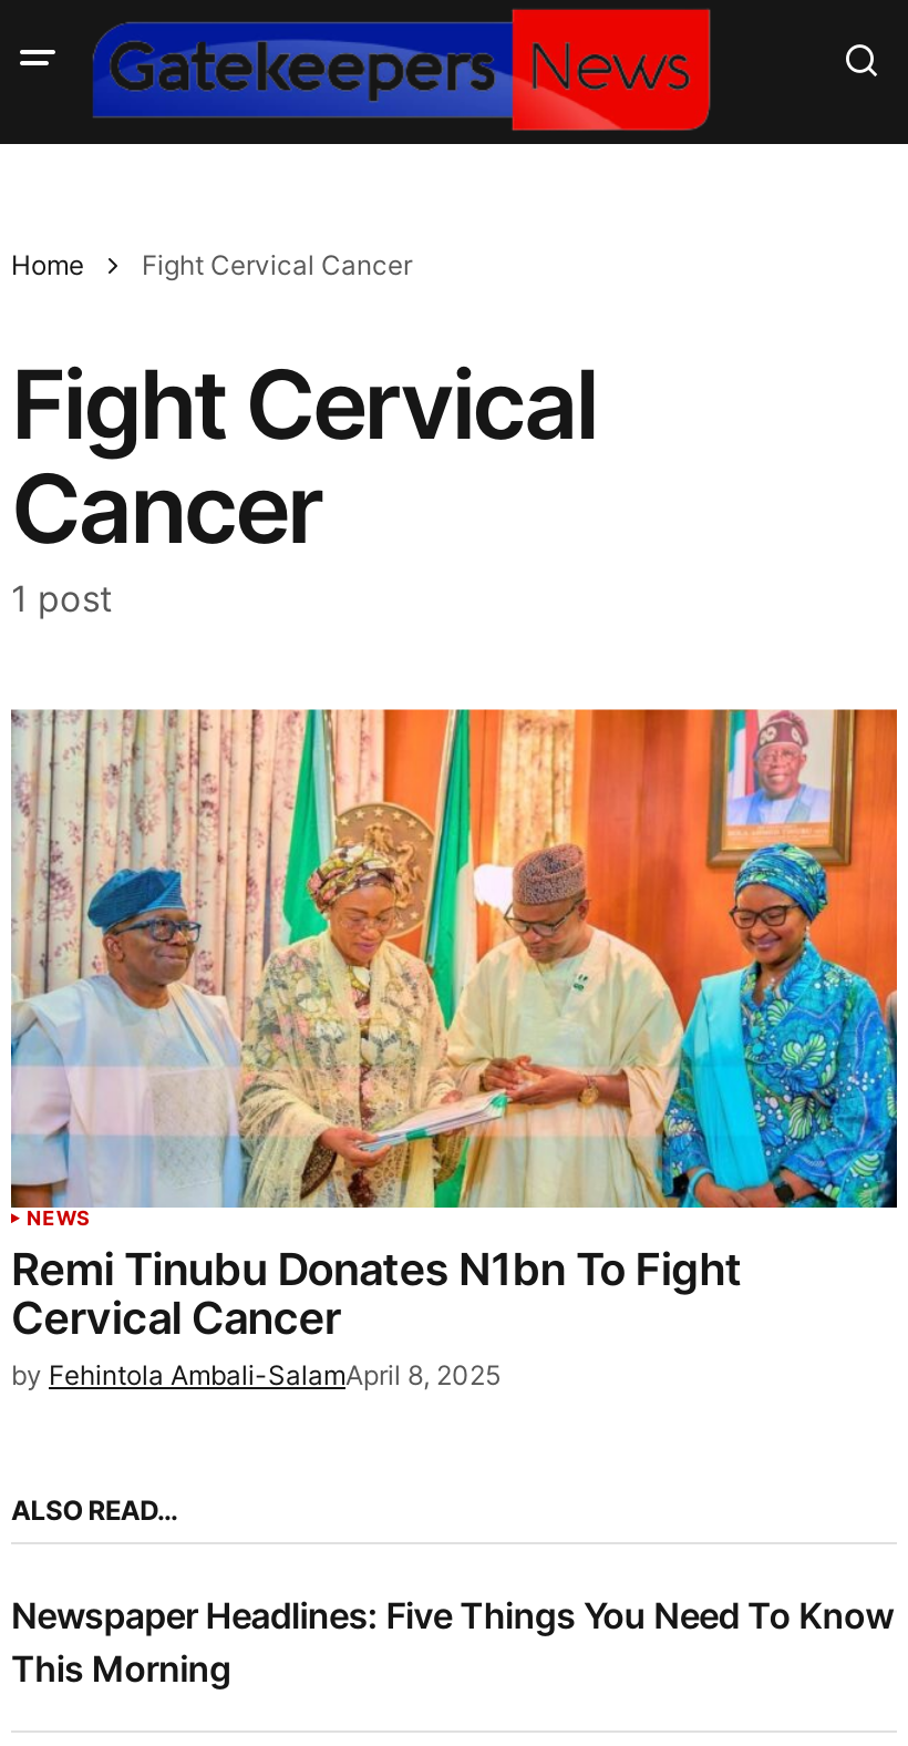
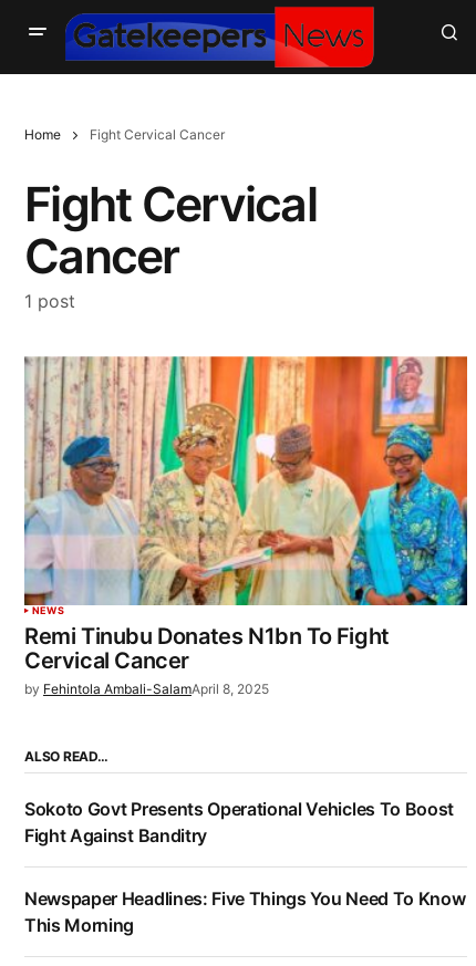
none -> [24,798,454,847] Sokoto Govt Presents Operational Vehicles To Boost | Fight Against Banditry

